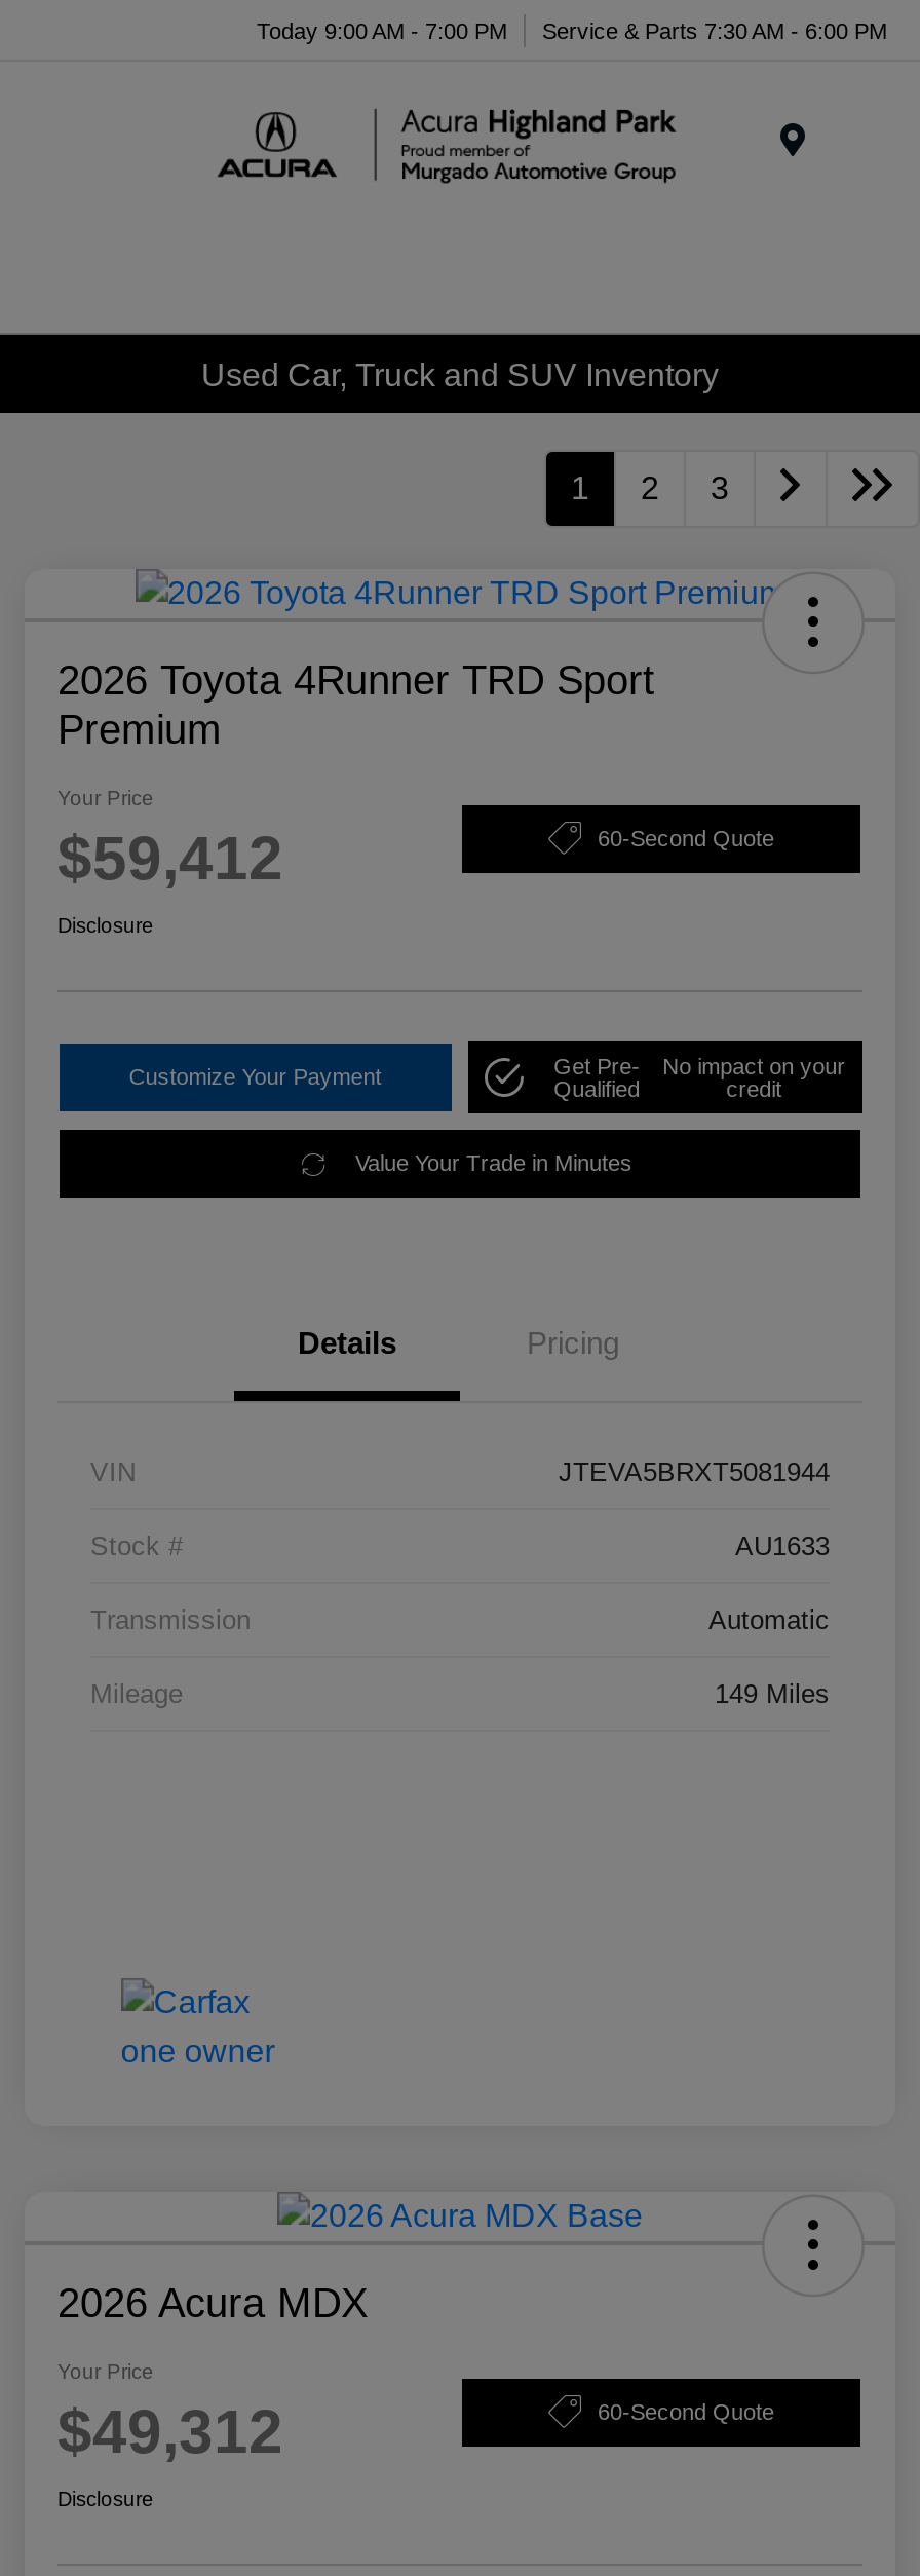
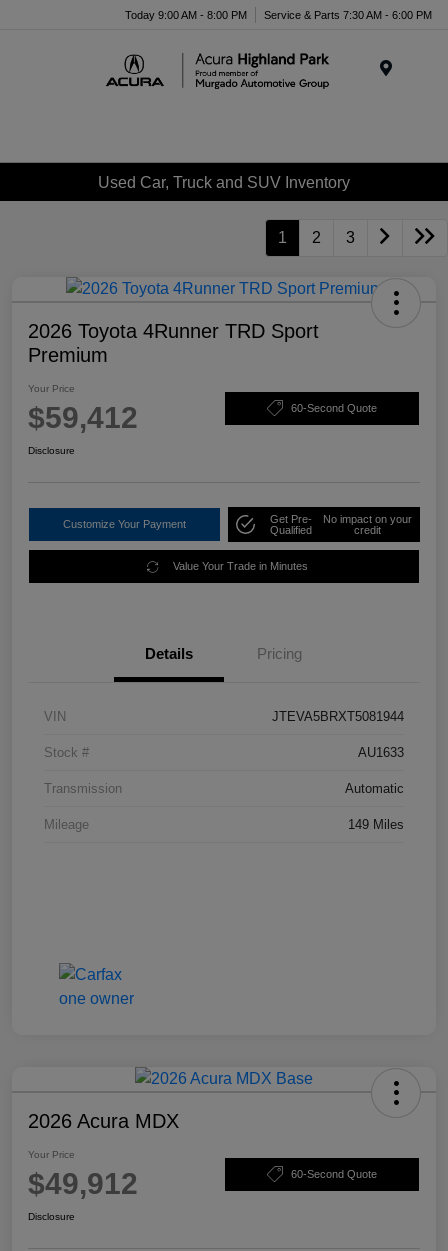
[257,17,887,42] Today 9:00 AM - 7:00 PM Service & Parts 7:30 AM - 6:00 PM -> [125,8,432,20] Today 9:00 AM - 8:00 PM Service & Parts 7:30 AM - 6:00 PM
[57,2398,283,2465] $49,312 -> [28,1167,138,1200] $49,912

